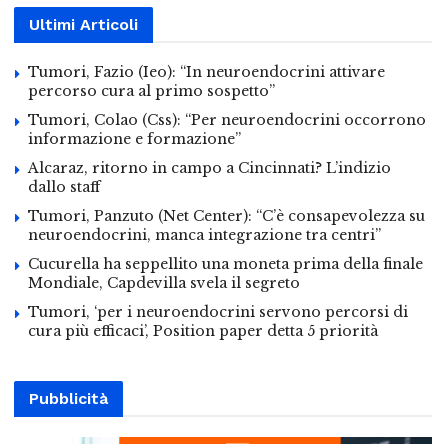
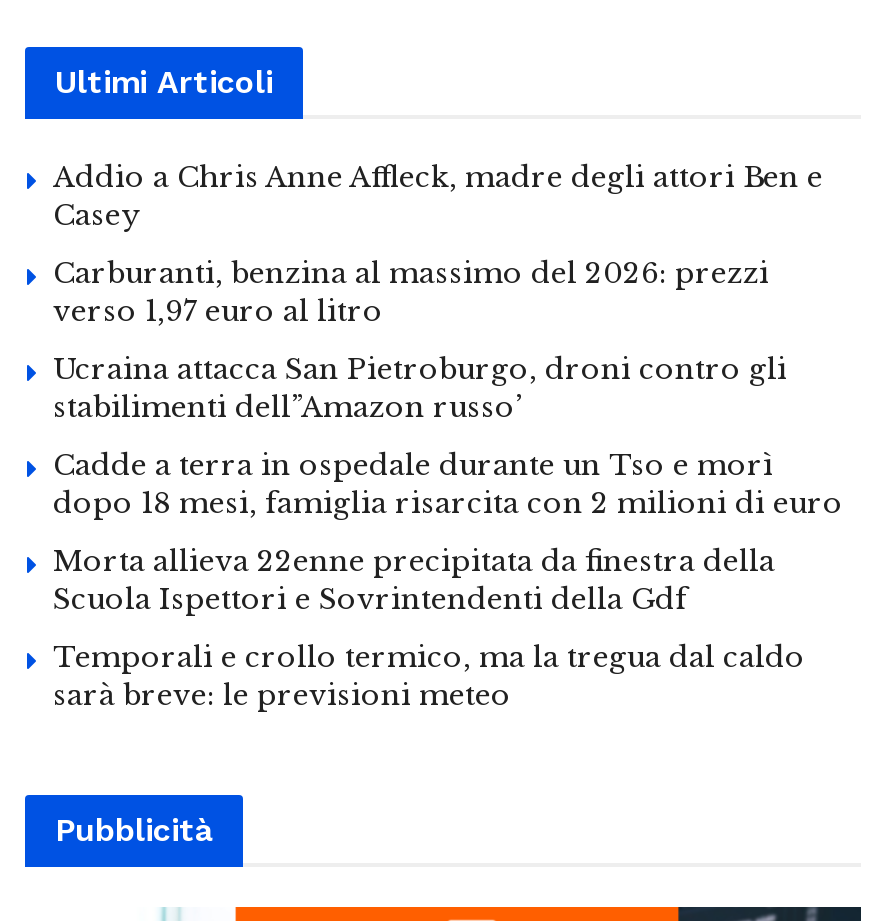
[28,63,385,100] Tumori, Fazio (Ieo): “In neuroendocrini attivare | percorso cura al primo sospetto” -> [53,159,823,233] Addio a Chris Anne Affleck, madre degli attori Ben e | Casey
[28,111,426,148] Tumori, Colao (Css): “Per neuroendocrini occorrono | informazione e formazione” -> [53,255,769,329] Carburanti, benzina al massimo del 2026: prezzi | verso 1,97 euro al litro
[28,159,391,196] Alcaraz, ritorno in campo a Cincinnati? L’indizio | dallo staff -> [53,351,787,425] Ucraina attacca San Pietroburgo, droni contro gli | stabilimenti dell”Amazon russo’
[28,207,425,244] Tumori, Panzuto (Net Center): “C’è consapevolezza su | neuroendocrini, manca integrazione tra centri” -> [53,447,843,521] Cadde a terra in ospedale durante un Tso e morì | dopo 18 mesi, famiglia risarcita con 2 milioni di euro
[28,255,423,292] Cucurella ha seppellito una moneta prima della finale | Mondiale, Capdevilla svela il segreto -> [53,543,775,617] Morta allieva 22enne precipitata da finestra della | Scuola Ispettori e Sovrintendenti della Gdf
[28,303,408,340] Tumori, ‘per i neuroendocrini servono percorsi di | cura più efficaci’, Position paper detta 5 priorità -> [53,639,805,713] Temporali e crollo termico, ma la tregua dal caldo | sarà breve: le previsioni meteo

